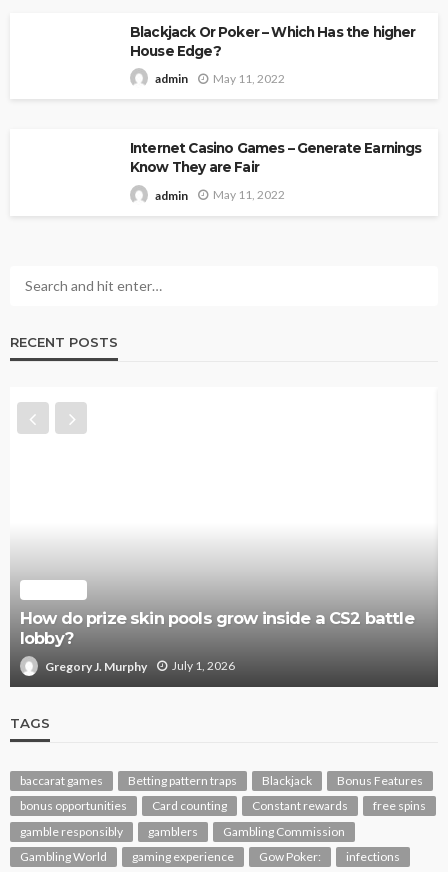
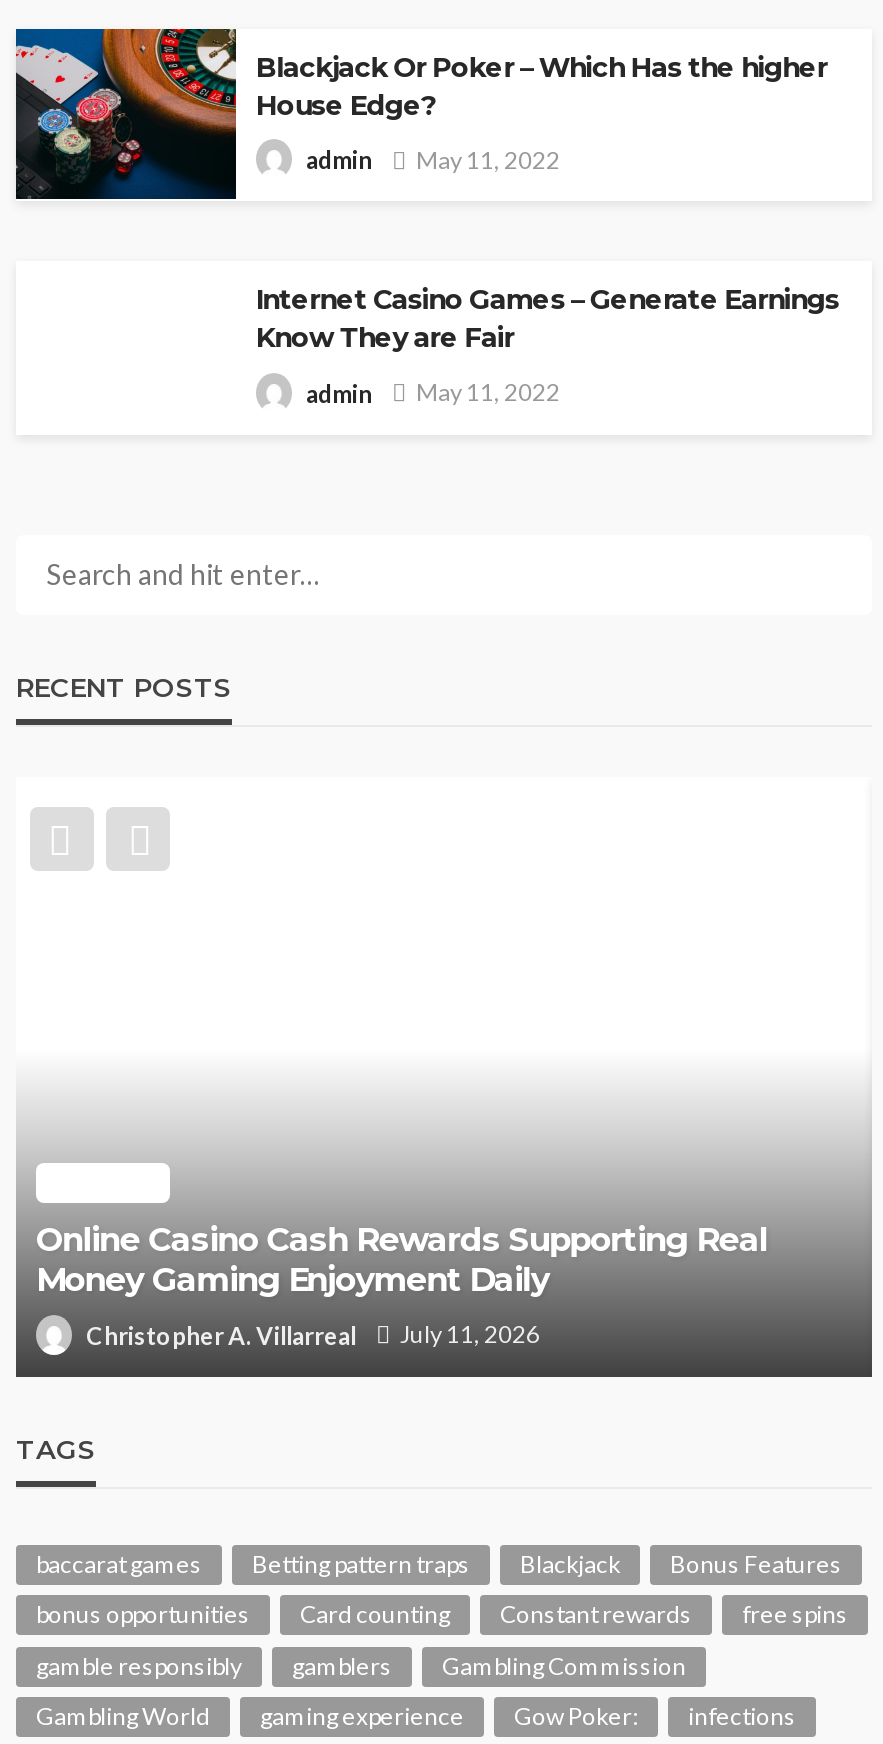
none -> [14,27,238,201] [image]
[20,608,414,648] How do prize skin pools grow inside a CS2 battle | lobby? -> [36,1220,767,1300] Online Casino Cash Rewards Supporting Real | Money Gaming Enjoyment Daily
[45,658,235,674] Gregory J. Murphy | July 1, 2026 -> [86,1320,540,1351] Christopher A. Villarreal | July 11, 2026

